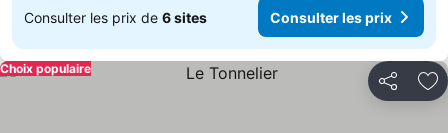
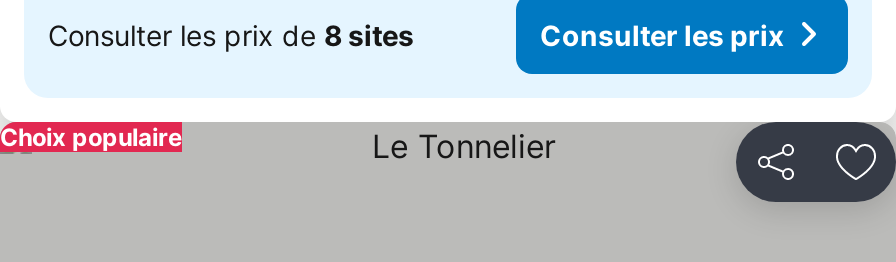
[24,8,207,25] Consulter les prix de 6 sites -> [48,17,414,51] Consulter les prix de 8 sites

